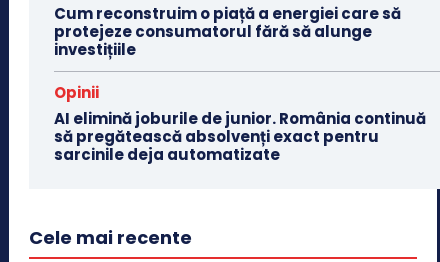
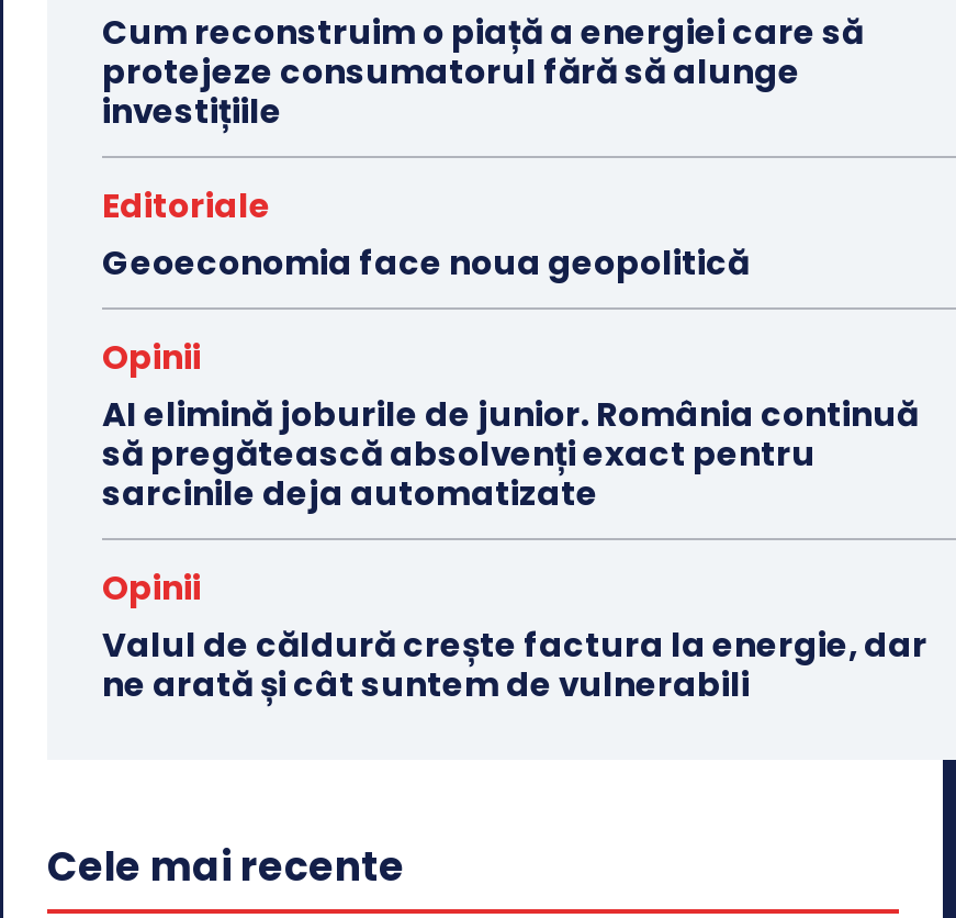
none -> [102,181,750,284] Editoriale | Geoeconomia face noua geopolitică
none -> [102,563,927,706] Opinii | Valul de căldură crește factura la energie, dar | ne arată și cât suntem de vulnerabili

